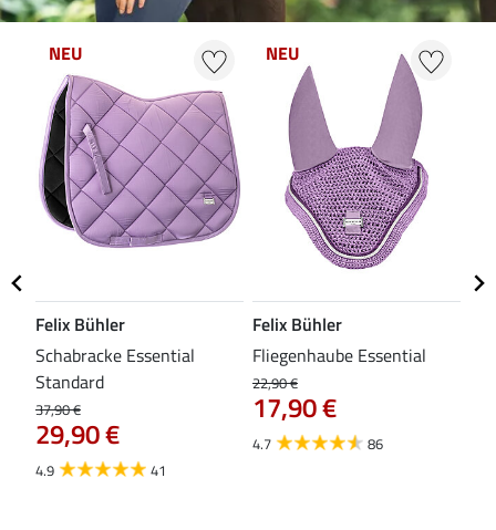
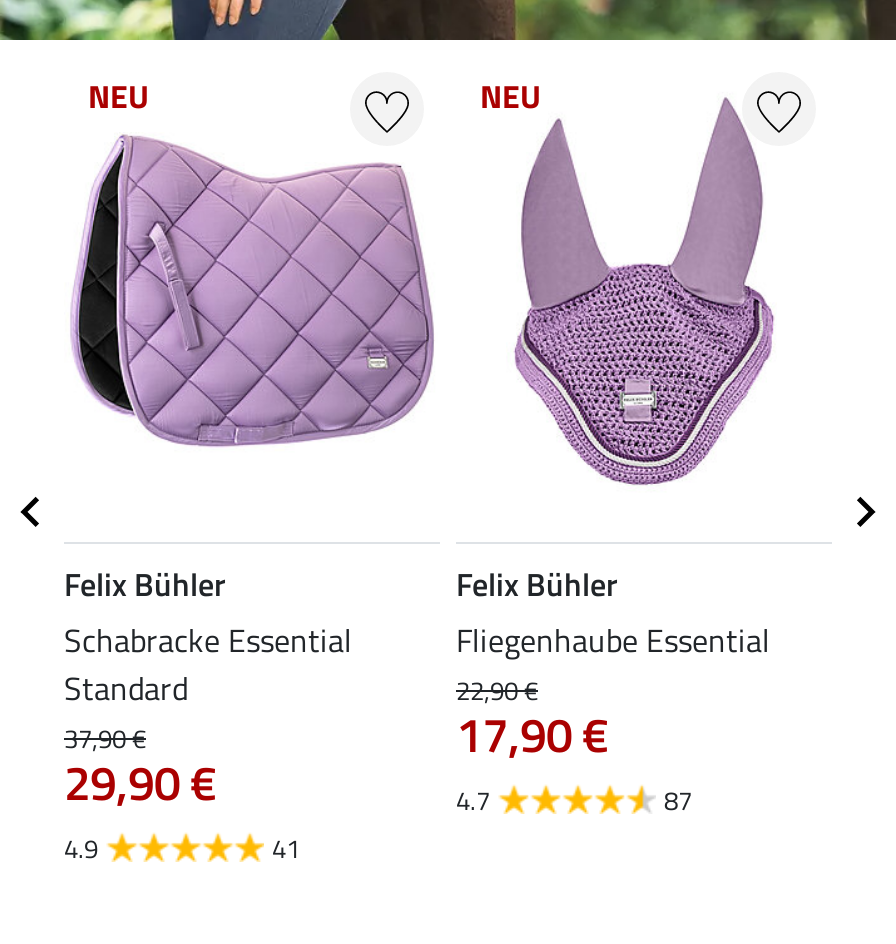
[368,432,383,454] 86 -> [664,781,692,821] 87

